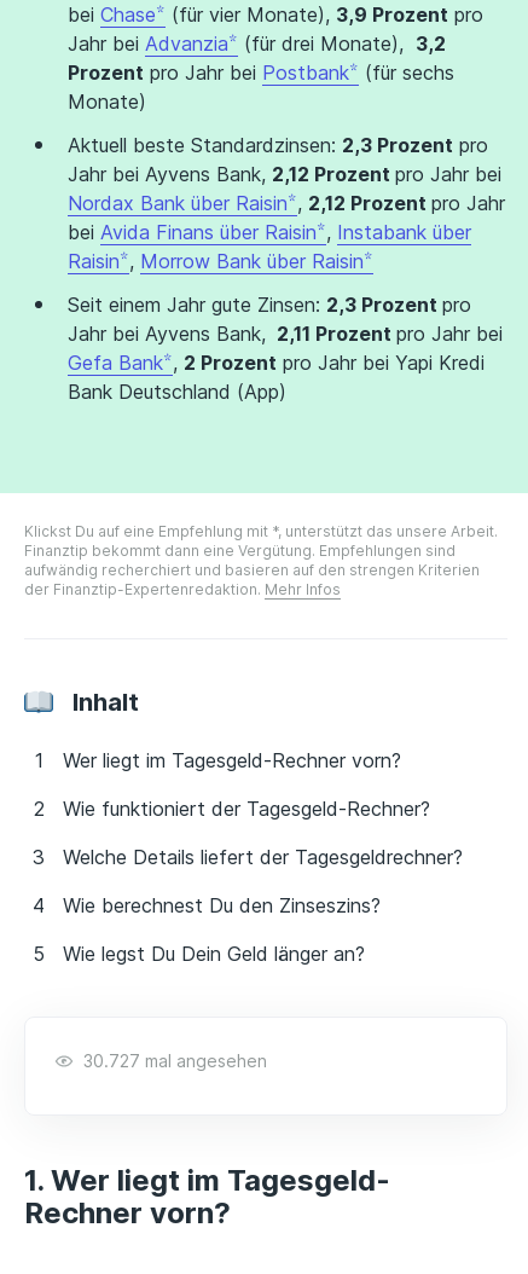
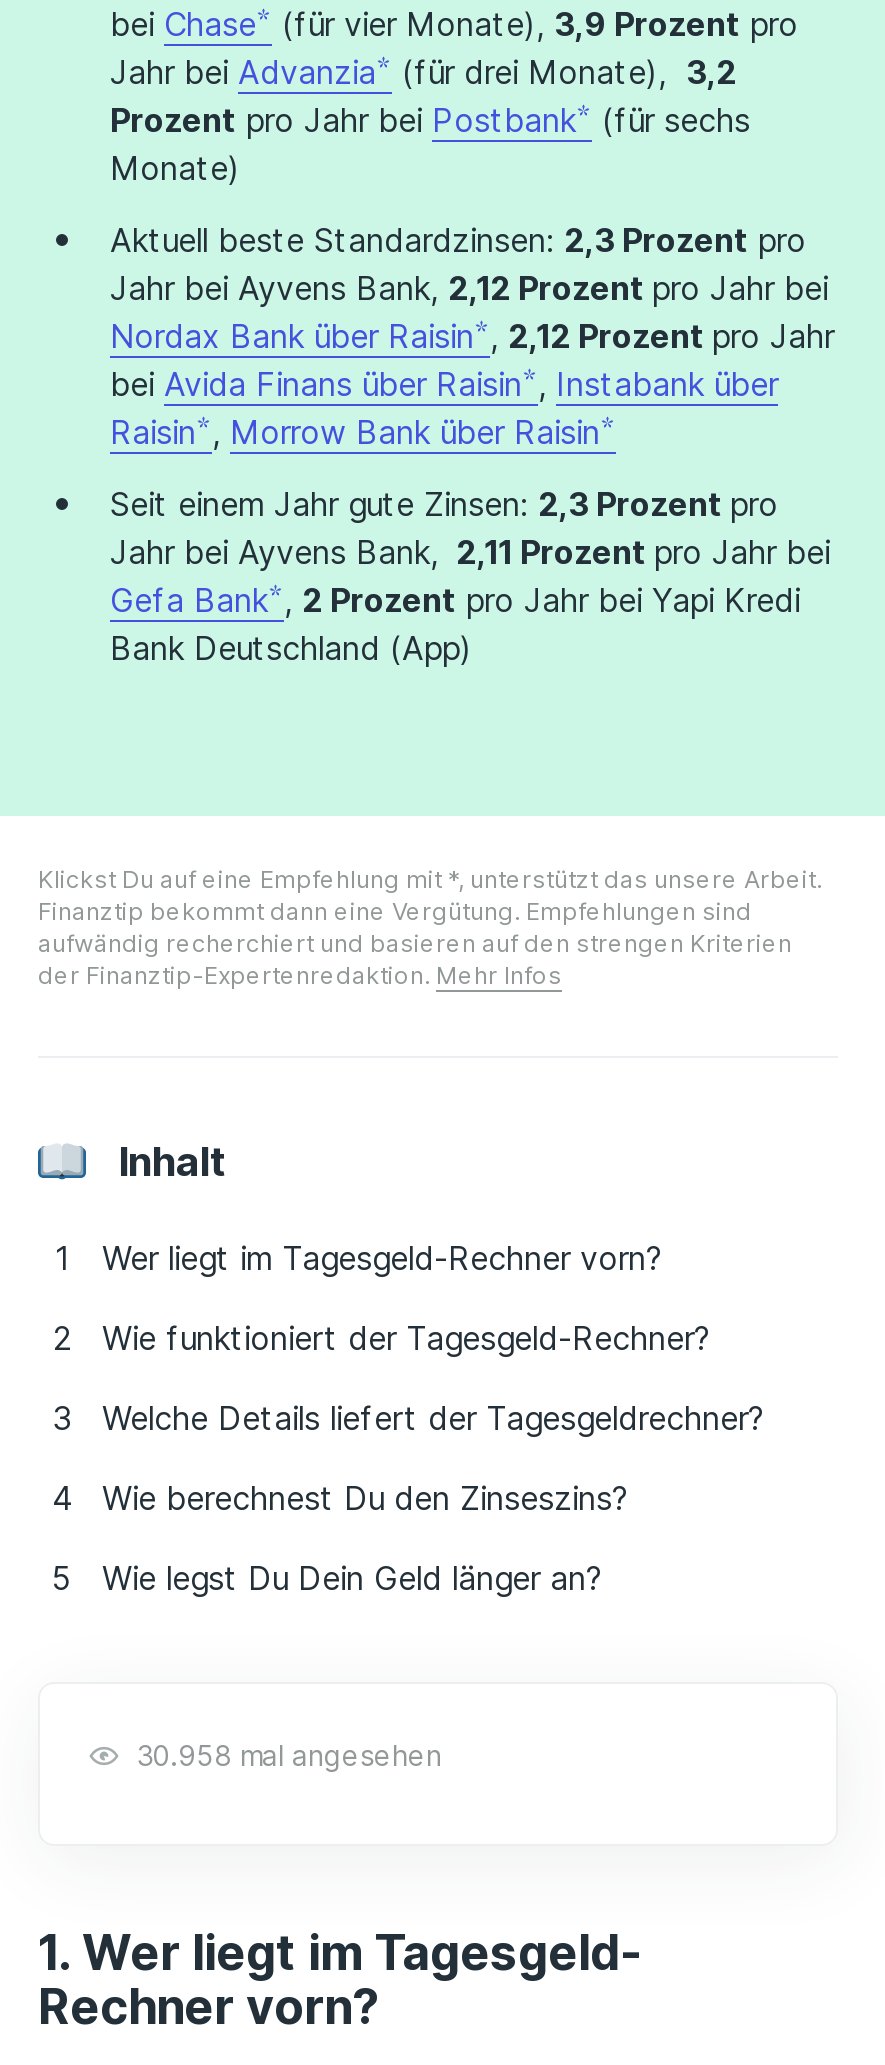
[83,1050,267,1071] 30.727 mal angesehen -> [136,1738,442,1772] 30.958 mal angesehen

